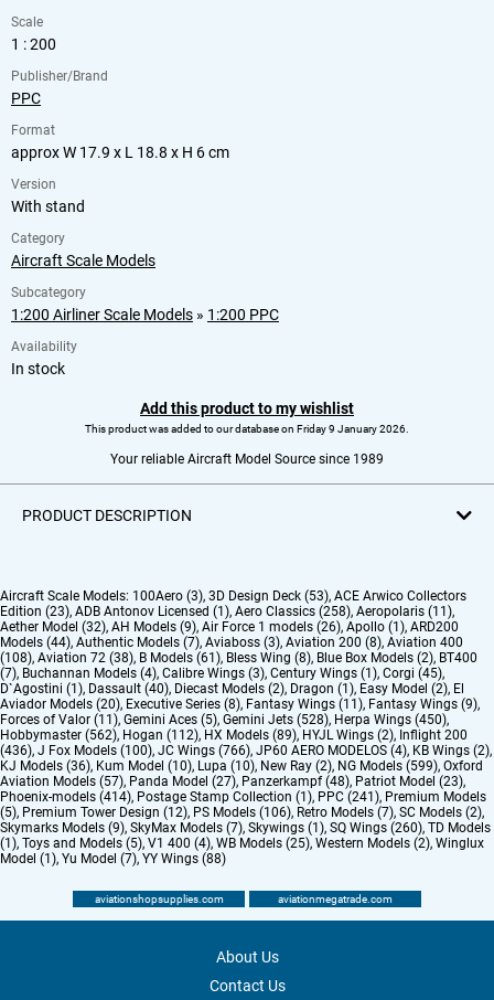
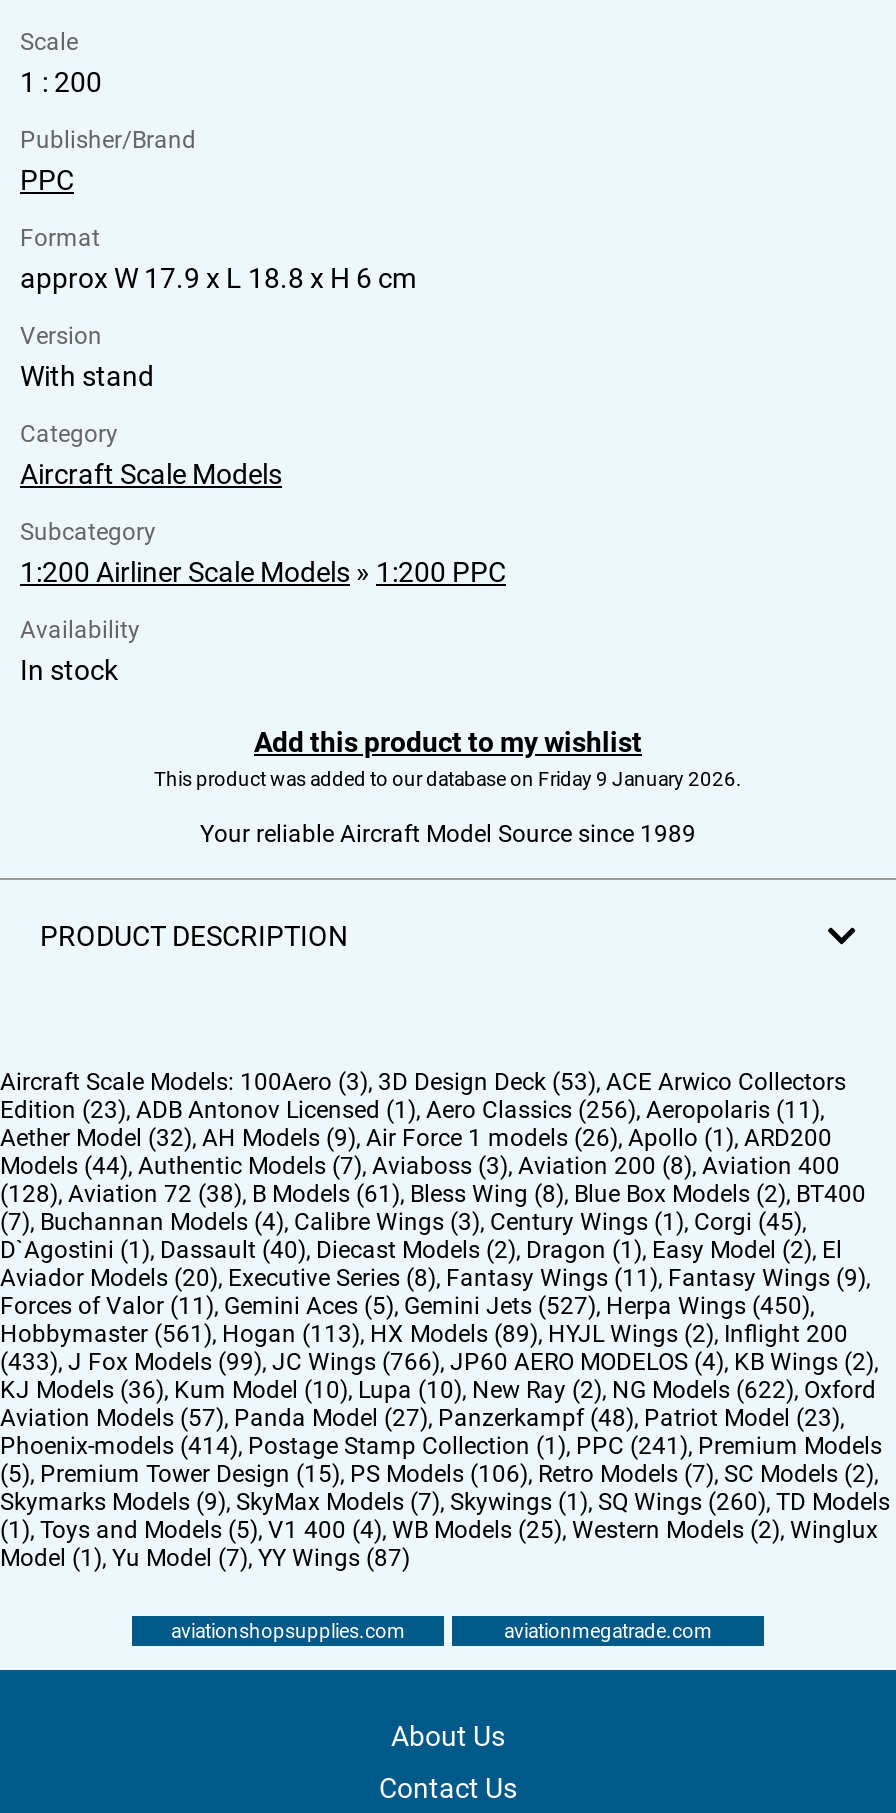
[0,604,452,619] Edition (23), ADB Antonov Licensed (1), Aero Classics (258), Aeropolaris (11) -> [0,1096,820,1124] Edition (23), ADB Antonov Licensed (1), Aero Classics (256), Aeropolaris (11)
[0,650,477,665] (108), Aviation 72 (38), B Models (61), Bless Wing (8), Blue Box Models (2), BT400 -> [0,1180,866,1208] (128), Aviation 72 (38), B Models (61), Bless Wing (8), Blue Box Models (2), BT400
[0,712,447,727] Forces of Valor (11), Gemini Aces (5), Gemini Jets (528), Herpa Wings (450) -> [0,1292,810,1320] Forces of Valor (11), Gemini Aces (5), Gemini Jets (527), Herpa Wings (450)
[0,727,468,743] Hobbymaster (562), Hogan (112), HX Models (89),HYJL Wings (2),Inflight 200 -> [0,1320,848,1348] Hobbymaster (561), Hogan (113), HX Models (89),HYJL Wings (2),Inflight 200
[0,743,490,758] (436),J Fox Models (100), JC Wings (766), JP60 AERO MODELOS (4), KB Wings (2) -> [0,1348,874,1376] (433),J Fox Models (99), JC Wings (766), JP60 AERO MODELOS (4), KB Wings (2)
[0,758,483,774] KJ Models (36), Kum Model (10),Lupa (10), New Ray (2), NG Models (599), Oxford -> [0,1376,876,1404] KJ Models (36), Kum Model (10),Lupa (10), New Ray (2), NG Models (622), Oxford
[0,805,482,820] (5), Premium Tower Design (12), PS Models (106), Retro Models (7), SC Models (2) -> [0,1460,874,1488] (5), Premium Tower Design (15), PS Models (106), Retro Models (7), SC Models (2)
[0,851,226,866] Model (1), Yu Model (7),YY Wings (88) -> [0,1544,410,1572] Model (1), Yu Model (7),YY Wings (87)

